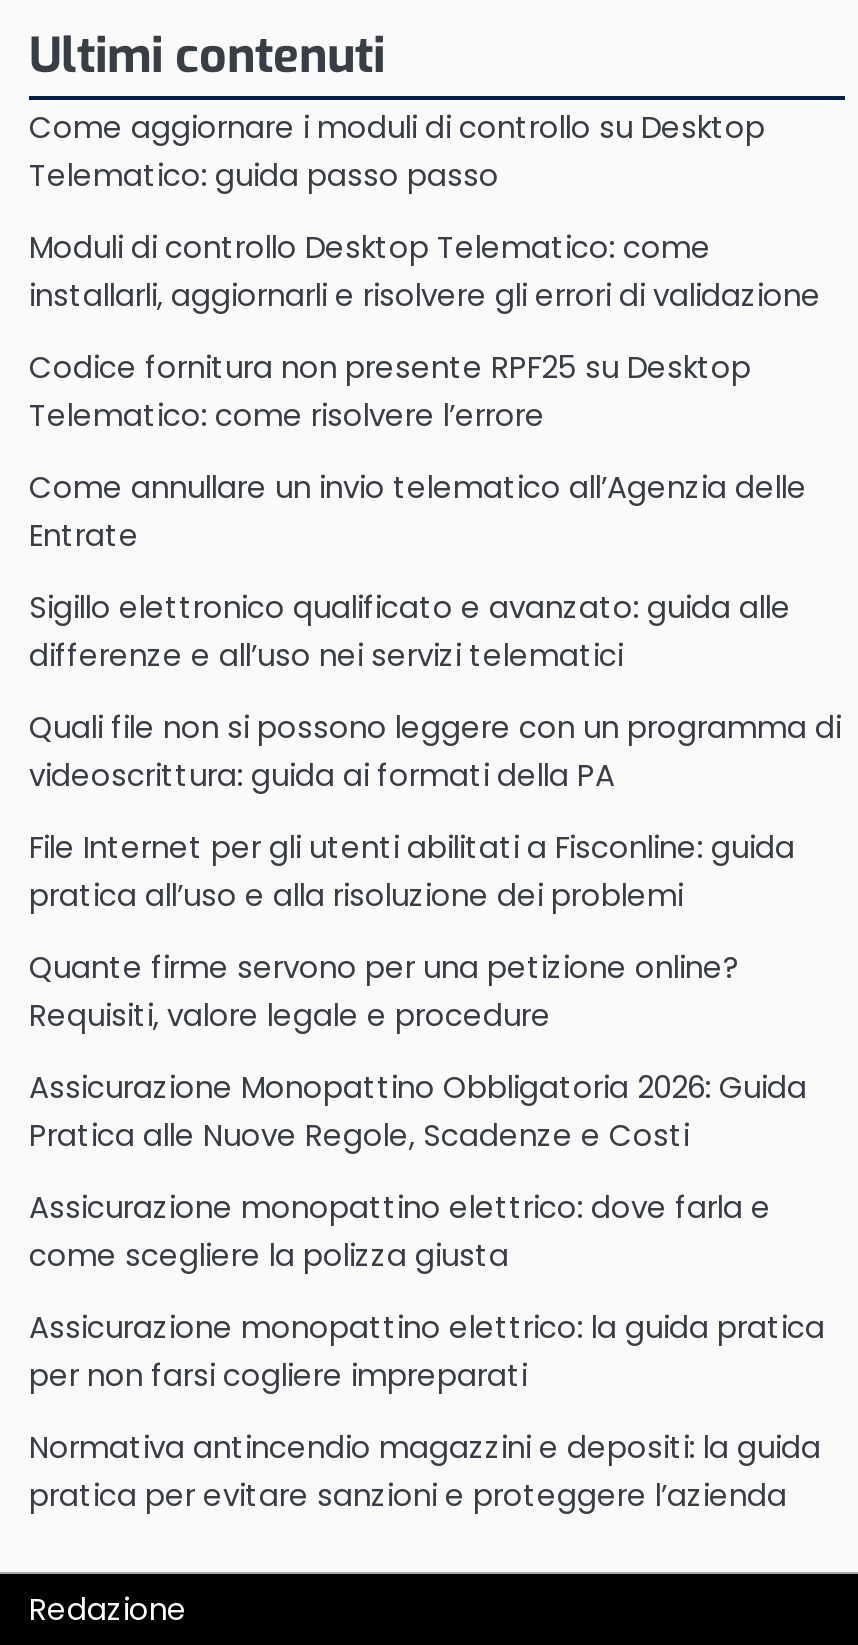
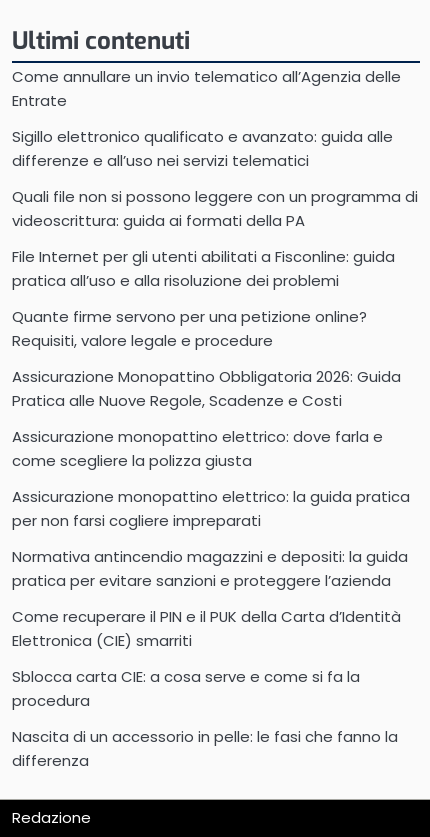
[29,106,821,436] Come aggiornare i moduli di controllo su Desktop | Telematico: guida passo passo | Moduli di controllo Desktop Telematico: come | installarli, aggiornarli e risolvere gli errori di validazione | Codice fornitura non presente RPF25 su Desktop | Telematico: come risolvere l’errore -> none
moved [29,466,841,1516] -> [12,66,418,591]: Come annullare un invio telematico all’Agenzia delle | Entrate | Sigillo elettronico qualificato e avanzato: guida alle | ... | Normativa antincendio magazzini e depositi: la guida | pratica per evitare sanzioni e proteggere l’azienda
none -> [12,606,401,771] Come recuperare il PIN e il PUK della Carta d’Identità | Elettronica (CIE) smarriti | Sblocca carta CIE: a cosa serve e come si fa la | procedura | Nascita di un accessorio in pelle: le fasi che fanno la | differenza

